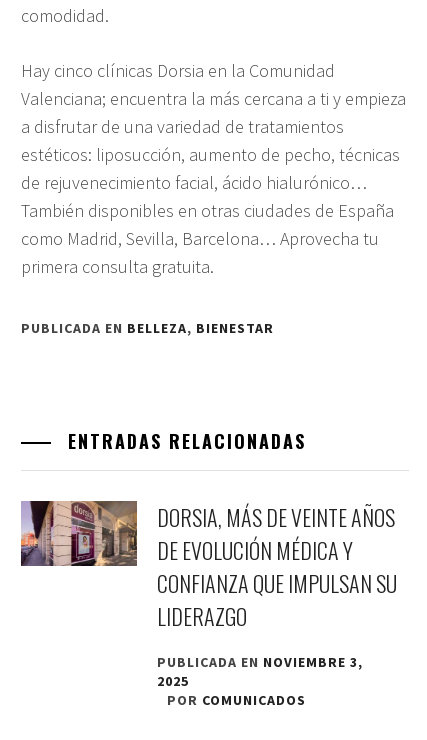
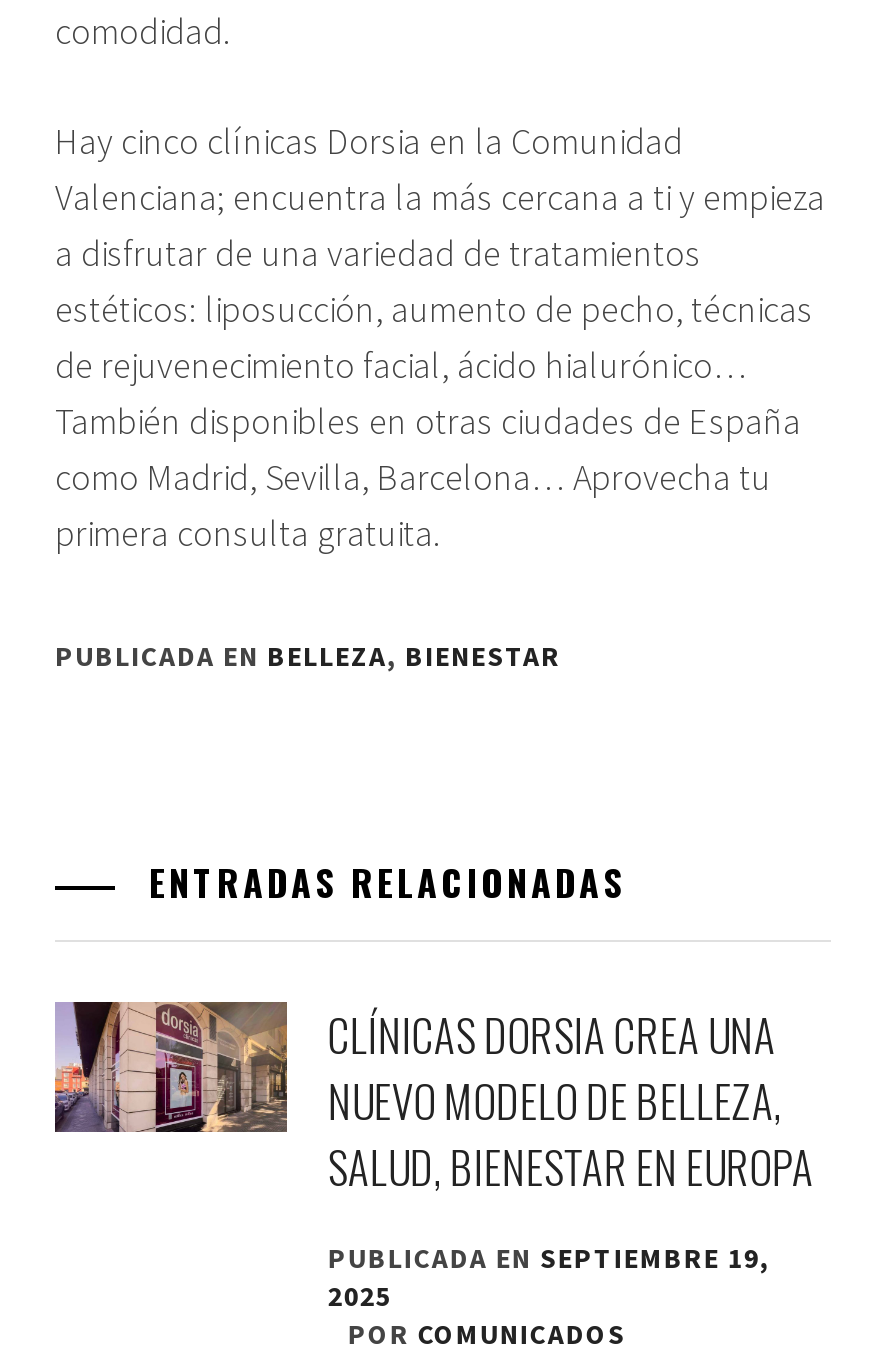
[157,501,397,632] DORSIA, MÁS DE VEINTE AÑOS | DE EVOLUCIÓN MÉDICA Y | CONFIANZA QUE IMPULSAN SU | LIDERAZGO -> [328,1001,814,1197] CLÍNICAS DORSIA CREA UNA | NUEVO MODELO DE BELLEZA, | SALUD, BIENESTAR EN EUROPA
[157,653,363,671] PUBLICADA EN NOVIEMBRE 3, -> [328,1239,770,1275] PUBLICADA EN SEPTIEMBRE 19,

